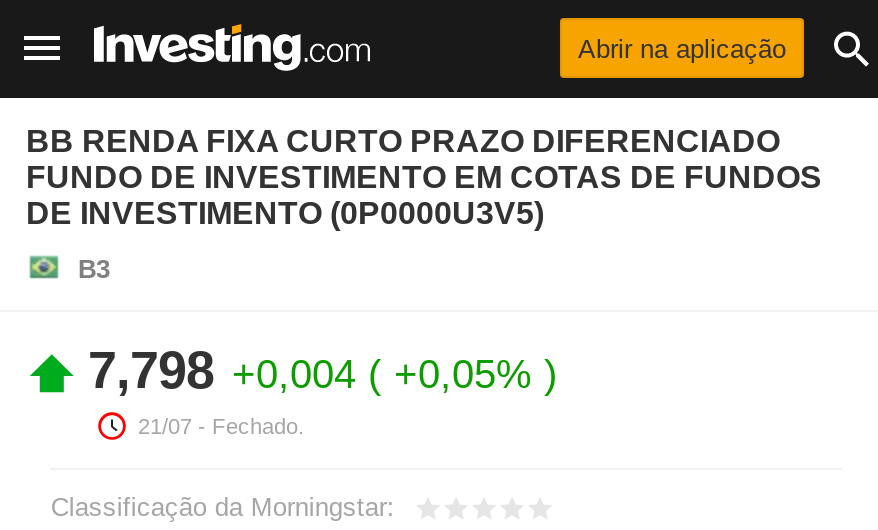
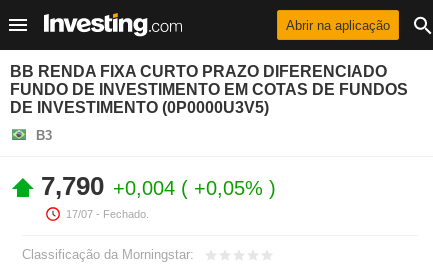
[88,340,544,400] 7,798 +0,004 +0,05% -> [41,171,269,201] 7,790 +0,004 +0,05%
[138,414,304,438] 21/07 - Fechado. -> [66,208,149,220] 17/07 - Fechado.

